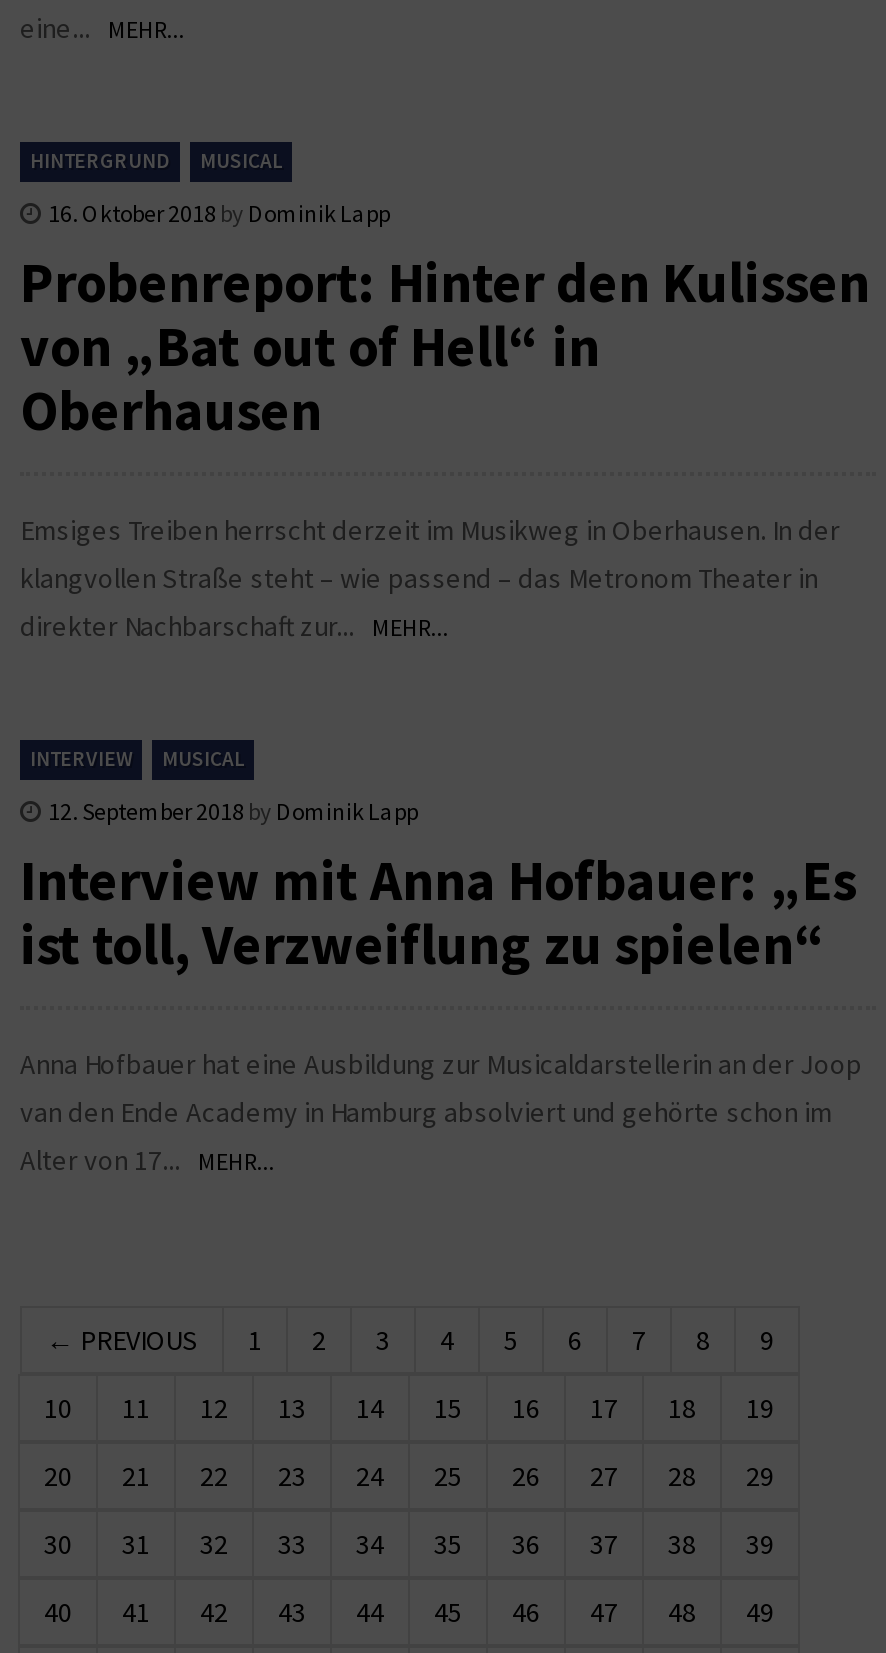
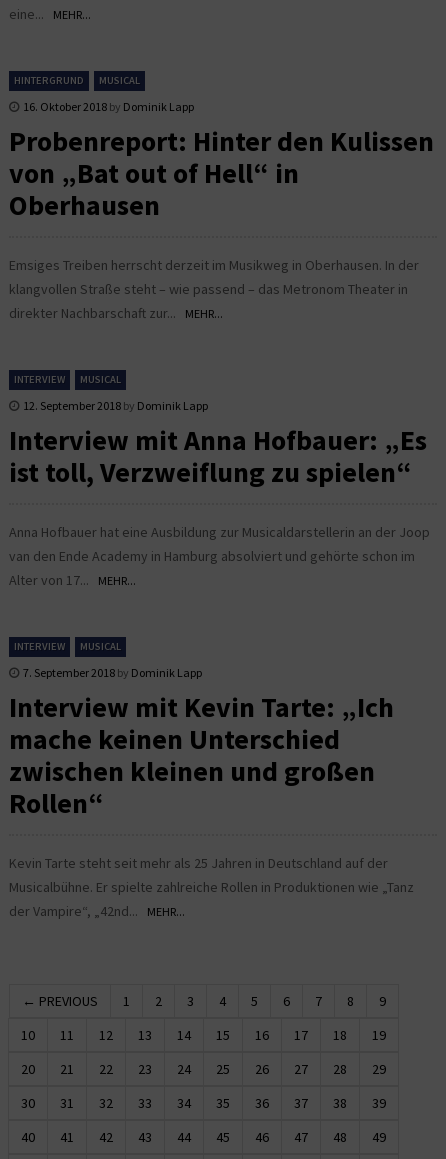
none -> [9,640,414,920] INTERVIEW | MUSICAL | 7. September 2018 by Dominik Lapp | Interview mit Kevin Tarte: „Ich | mache keinen Unterschied | zwischen kleinen und großen | Rollen“ | Kevin Tarte steht seit mehr als 25 Jahren in Deutschland auf der | Musicalbühne. Er spielte zahlreiche Rollen in Produktionen wie „Tanz | der Vampire“, „42nd... MEHR...

